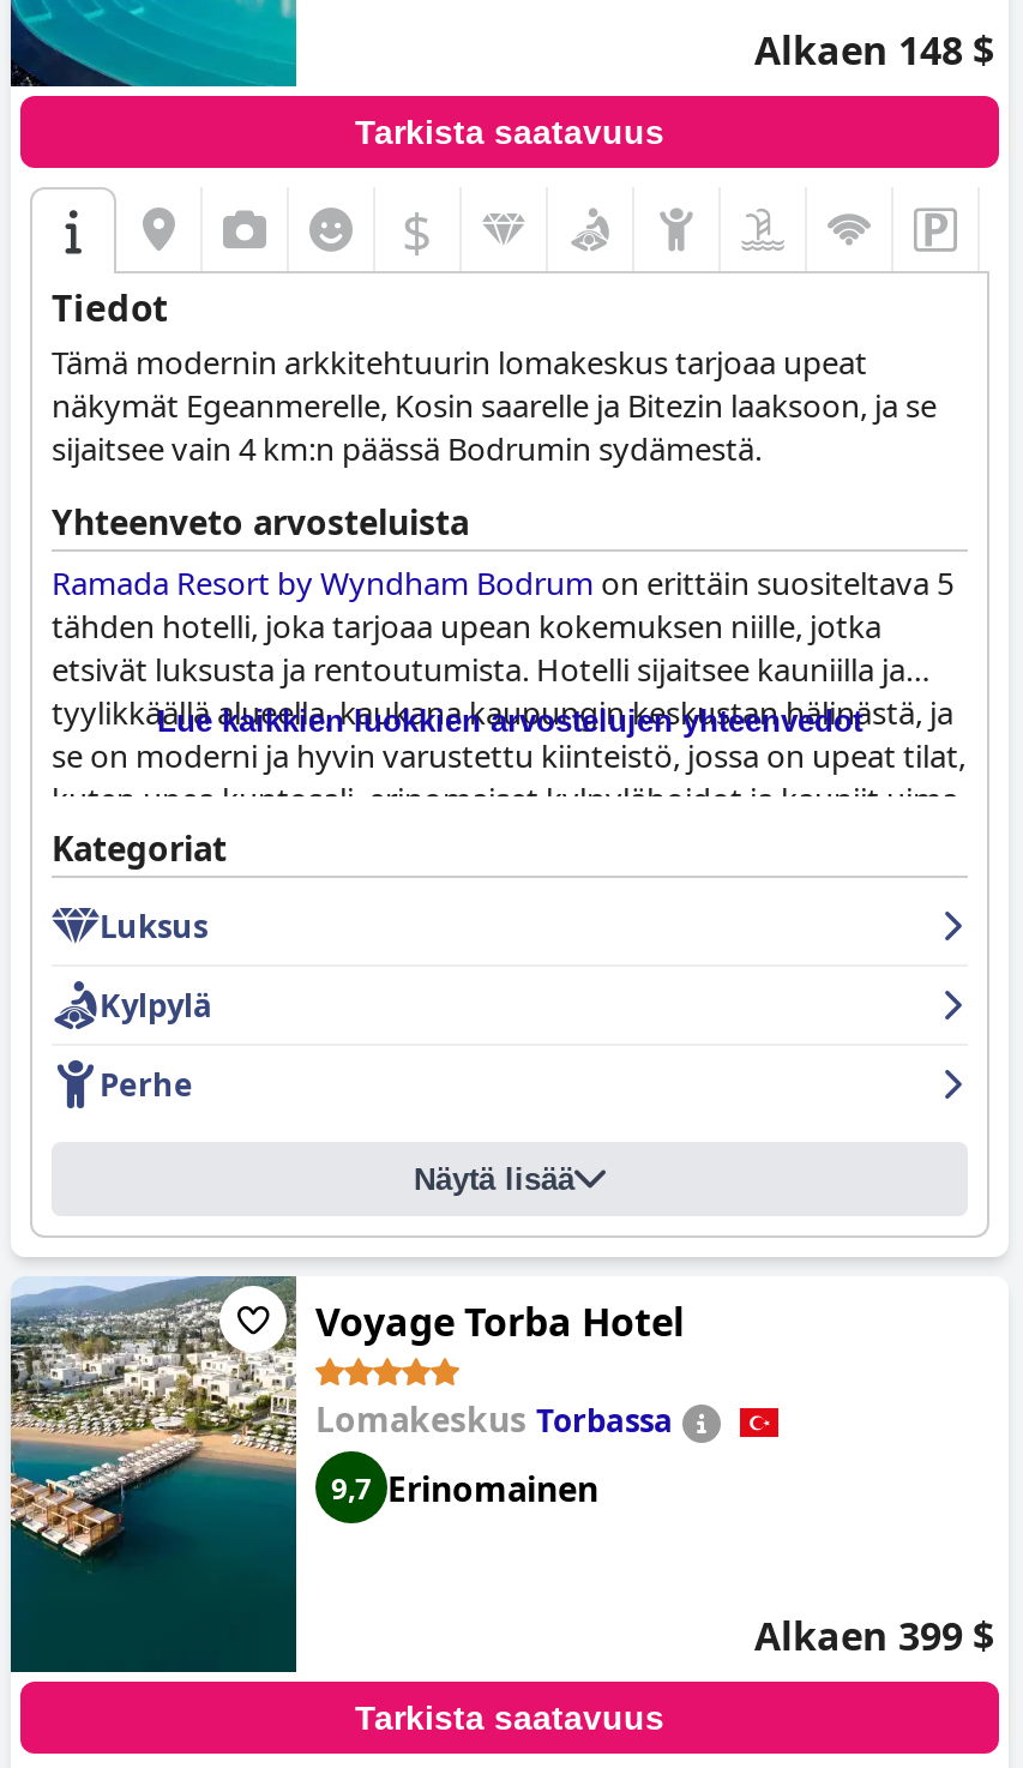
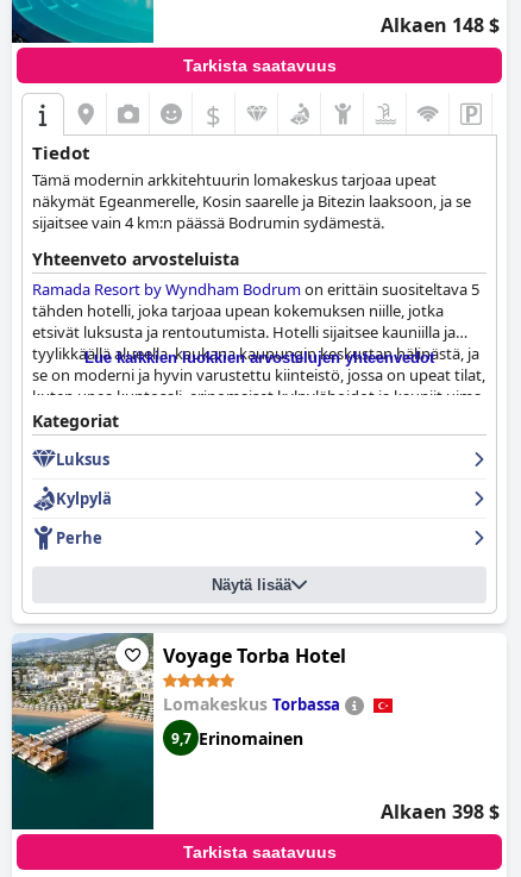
[754,1610,994,1662] Alkaen 399 $ -> [381,798,500,825] Alkaen 398 $

